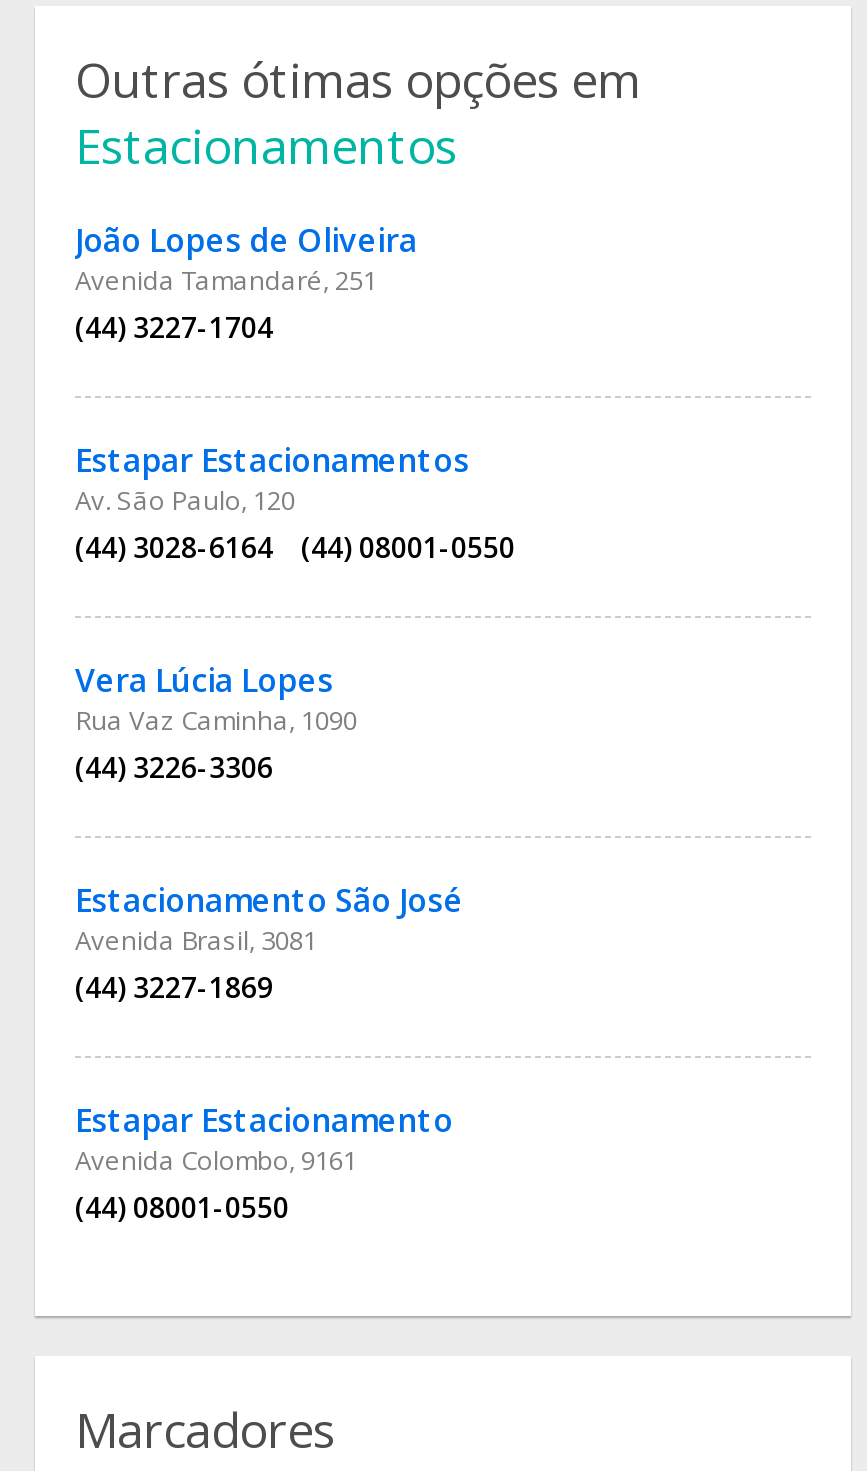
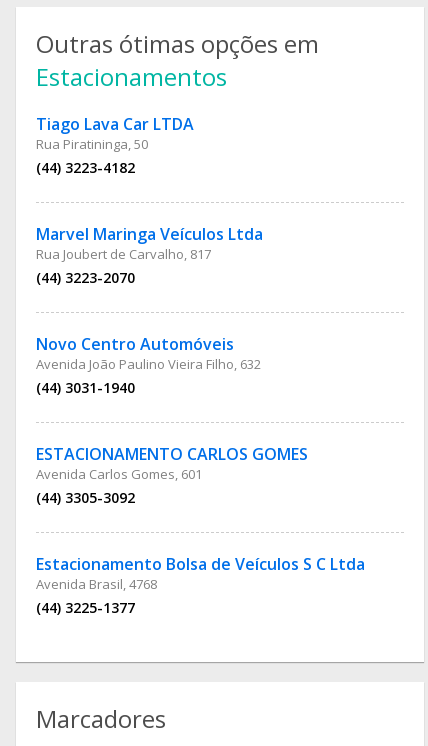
[75,218,417,346] João Lopes de Oliveira | Avenida Tamandaré, 251 | (44) 3227-1704 -> [36,113,194,177] Tiago Lava Car LTDA | Rua Piratininga, 50 | (44) 3223-4182
[75,438,515,566] Estapar Estacionamentos | Av. São Paulo, 120 | (44) 3028-6164 | (44) 08001-0550 -> [36,223,263,287] Marvel Maringa Veículos Ltda | Rua Joubert de Carvalho, 817 | (44) 3223-2070
[75,658,357,786] Vera Lúcia Lopes | Rua Vaz Caminha, 1090 | (44) 3226-3306 -> [36,333,261,397] Novo Centro Automóveis | Avenida João Paulino Vieira Filho, 632 | (44) 3031-1940
[75,878,463,1006] Estacionamento São José | Avenida Brasil, 3081 | (44) 3227-1869 -> [36,443,308,507] ESTACIONAMENTO CARLOS GOMES | Avenida Carlos Gomes, 601 | (44) 3305-3092
[75,1098,453,1226] Estapar Estacionamento | Avenida Colombo, 9161 | (44) 08001-0550 -> [36,553,365,617] Estacionamento Bolsa de Veículos S C Ltda | Avenida Brasil, 4768 | (44) 3225-1377

